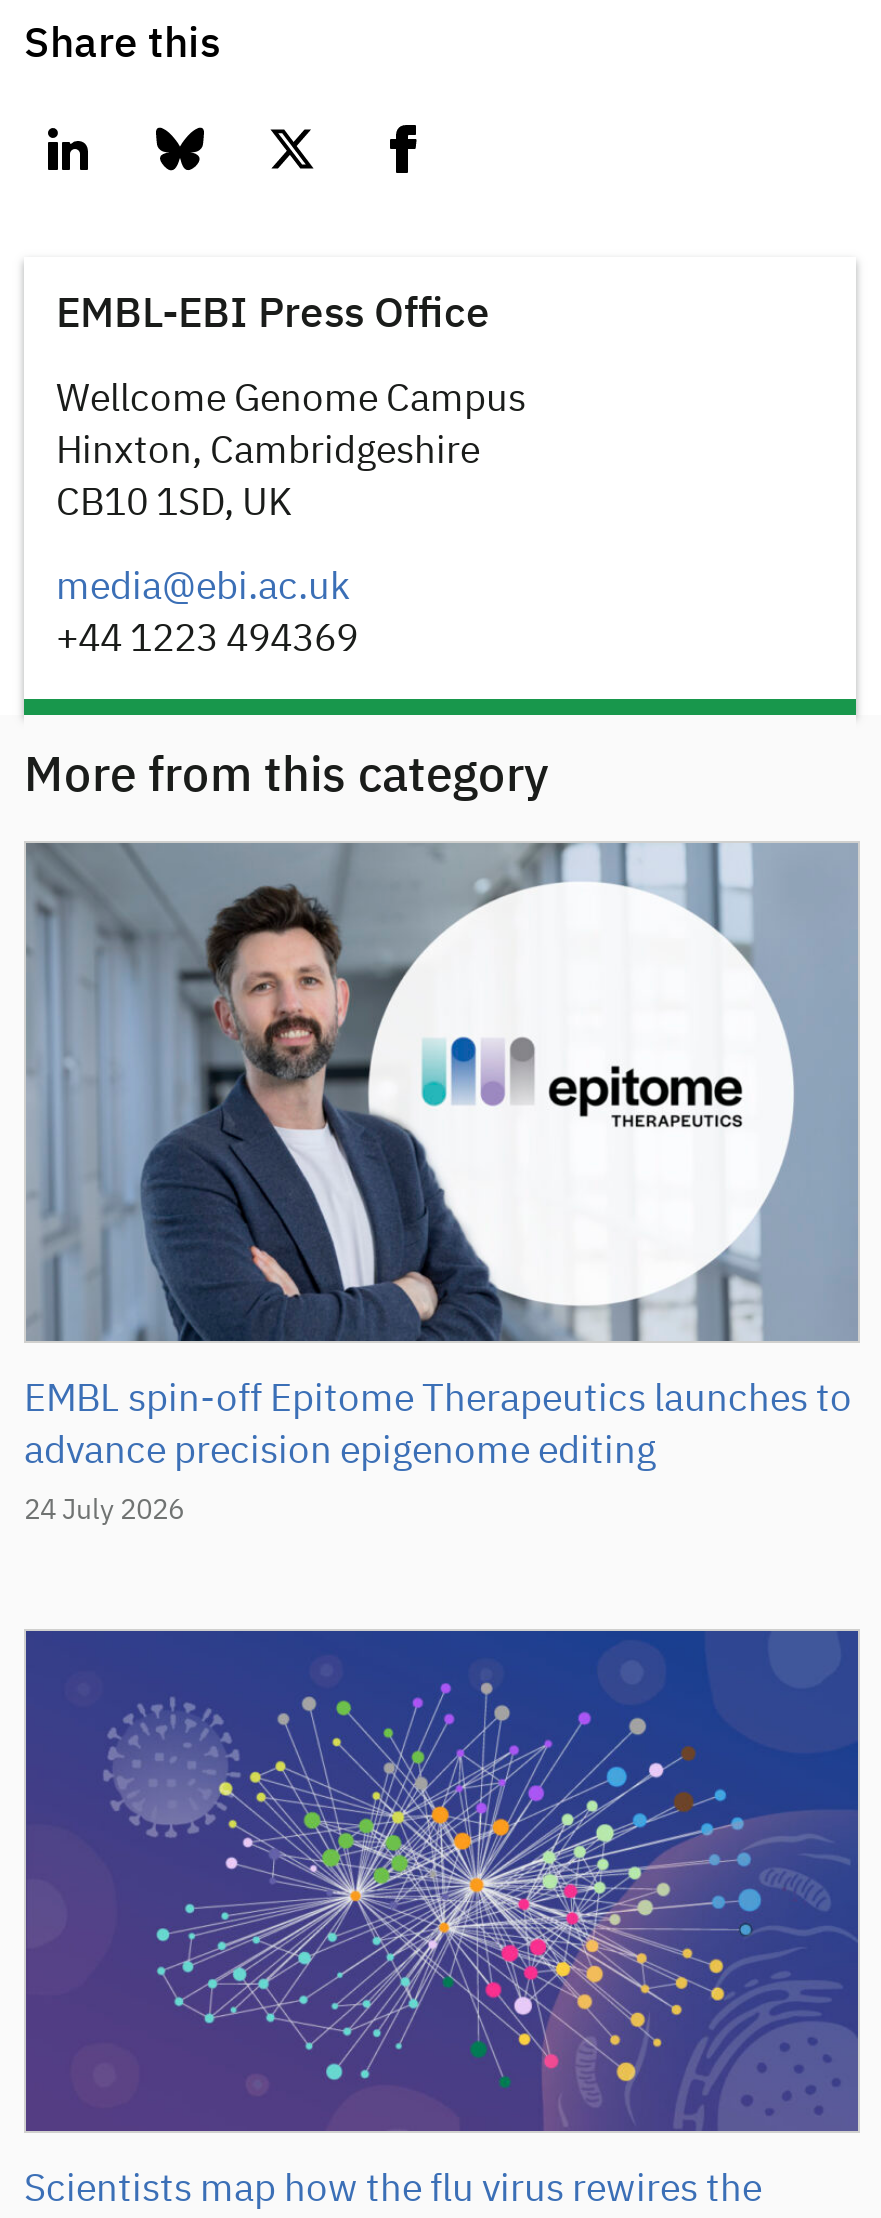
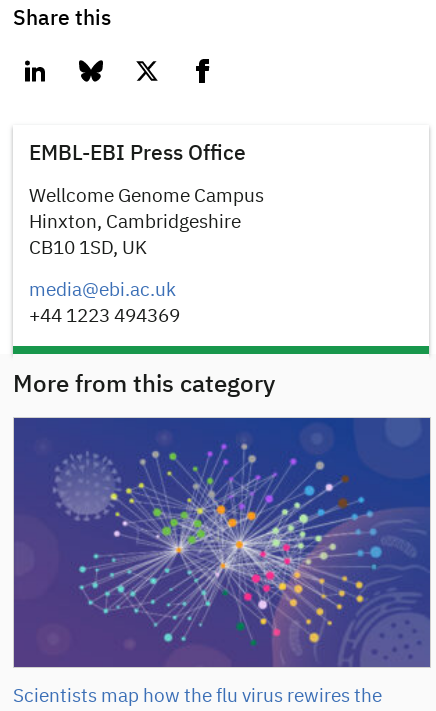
[24,841,860,1472] [image] | EMBL spin-off Epitome Therapeutics launches to | advance precision epigenome editing -> none
[24,1498,184,1526] 24 July 2026 -> none

